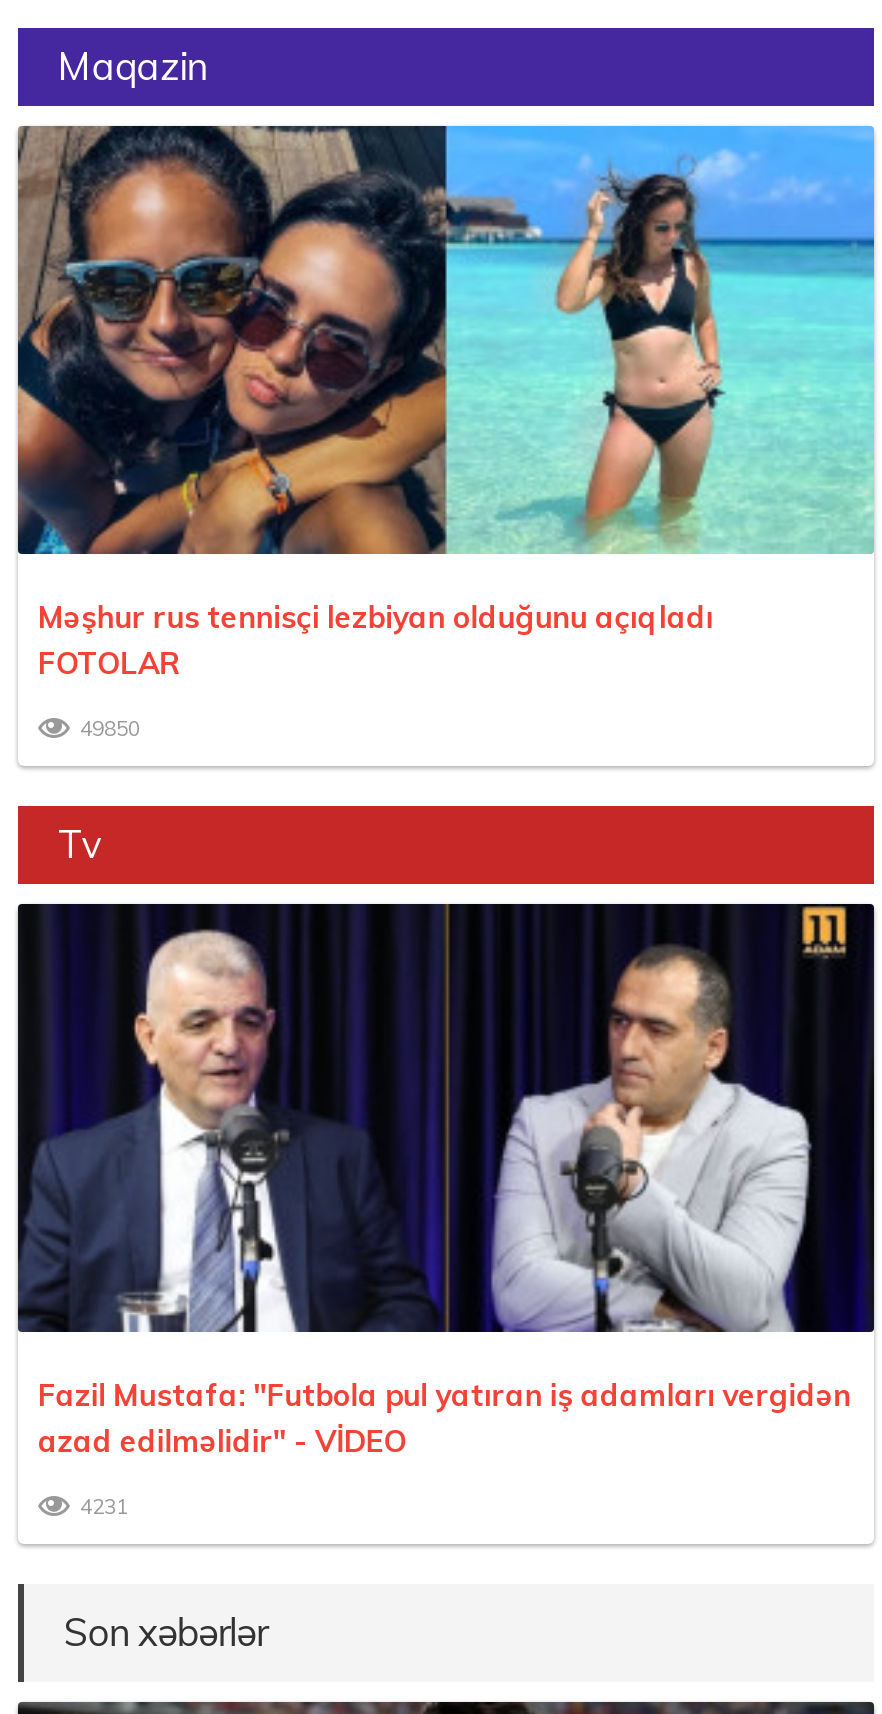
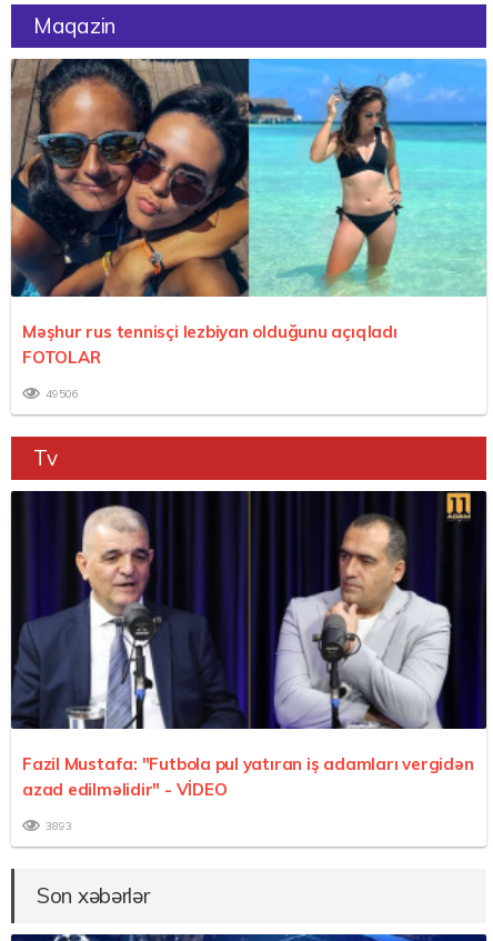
[80,715,140,741] 49850 -> [46,386,79,401] 49506
[80,1493,128,1519] 4231 -> [46,818,72,833] 3893

